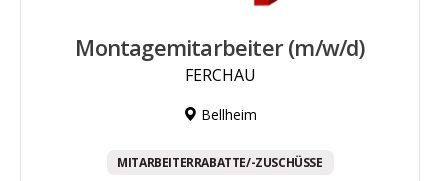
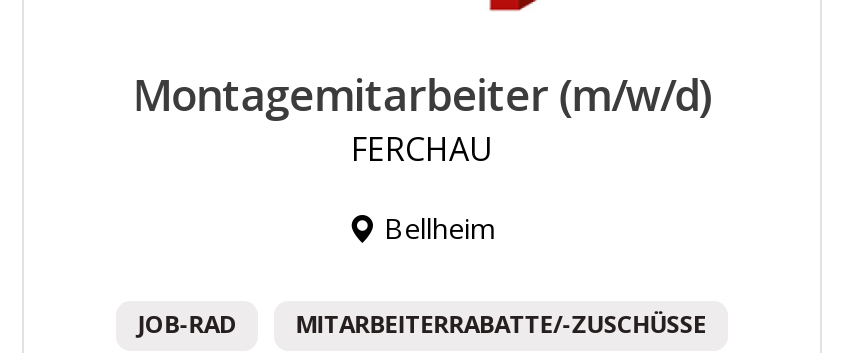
none -> [138,307,236,341] JOB-RAD

